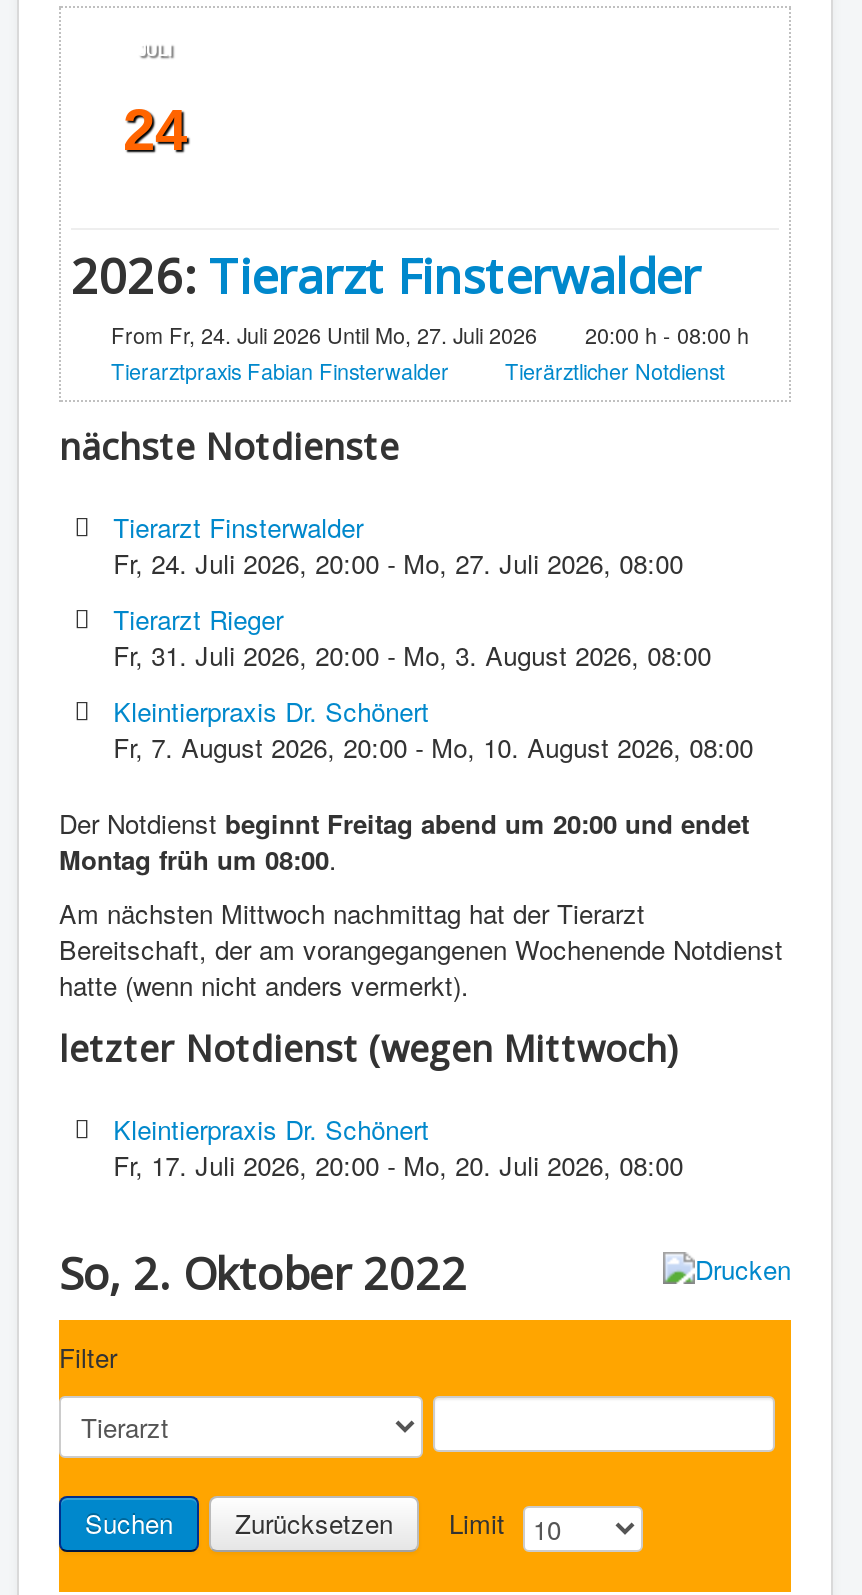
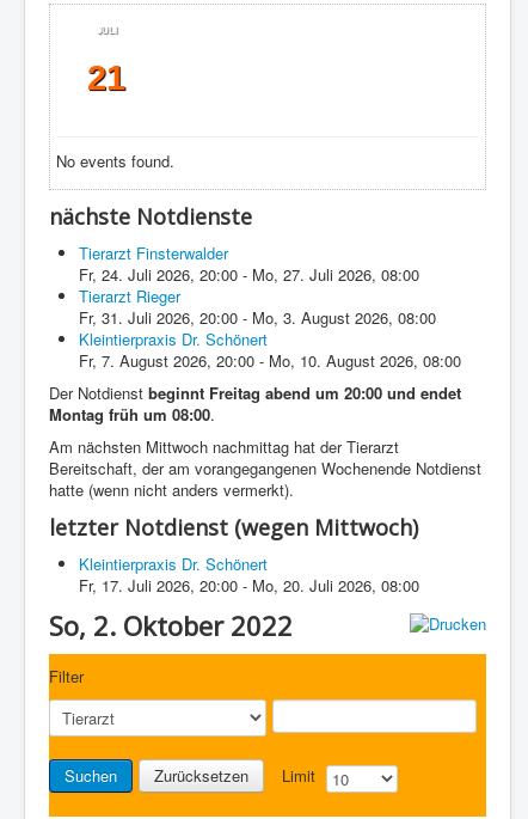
[123,98,187,162] 24 -> [87,59,125,97] 21
[71,242,749,386] 2026: Tierarzt Finsterwalder | From Fr, 24. Juli 2026 Until Mo, 27. Juli 2026 | 20:00 h - 08:00 h | Tierarztpraxis Fabian Finsterwalder | Tierärztlicher Notdienst -> [56,149,174,172] No events found.

